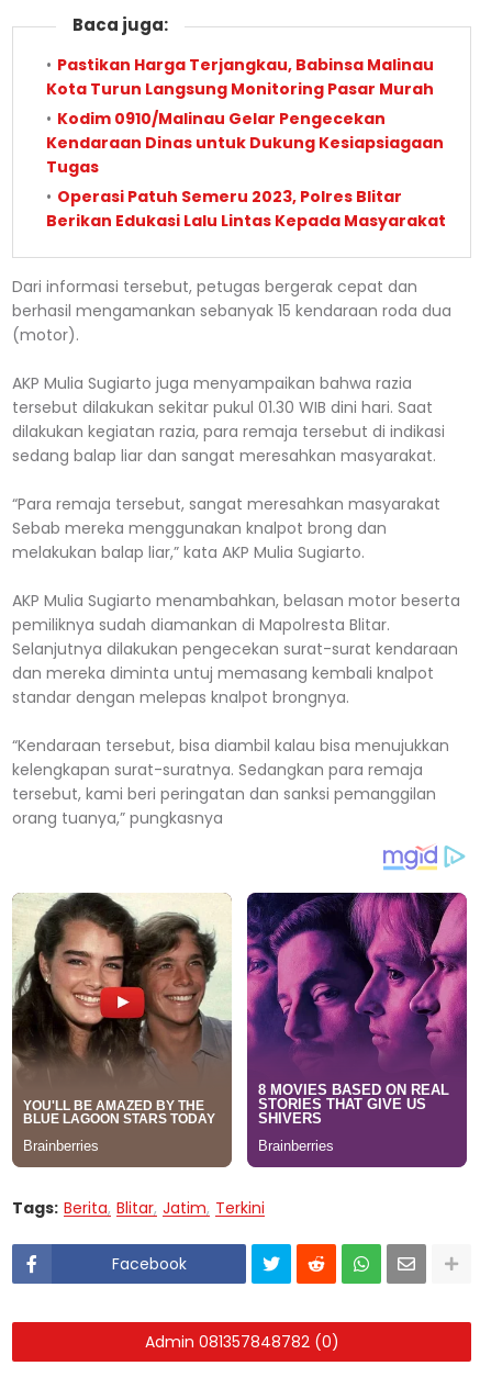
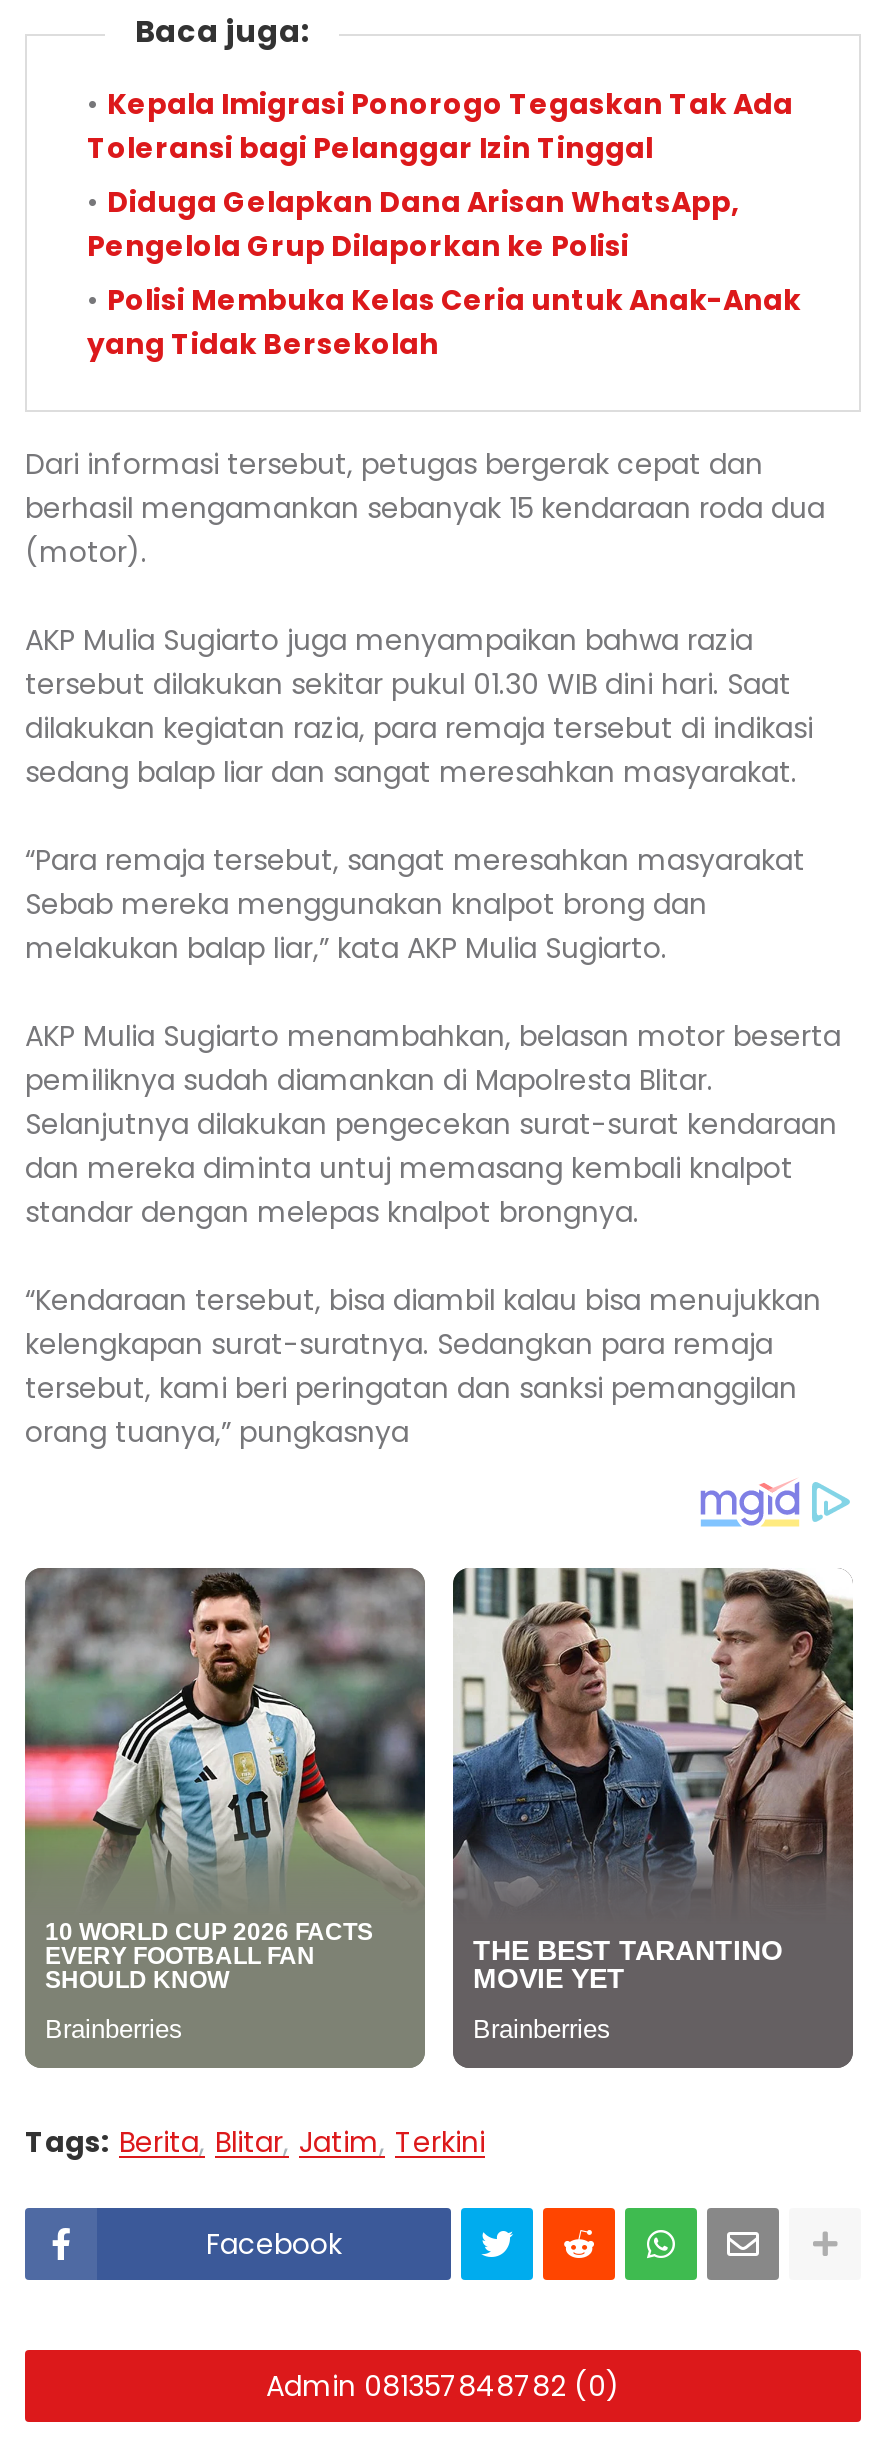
[46,54,446,232] Pastikan Harga Terjangkau, Babinsa Malinau | Kota Turun Langsung Monitoring Pasar Murah | Kodim 0910/Malinau Gelar Pengecekan | Kendaraan Dinas untuk Dukung Kesiapsiagaan | Tugas | Operasi Patuh Semeru 2023, Polres Blitar | Berikan Edukasi Lalu Lintas Kepada Masyarakat -> [87,84,801,364] Kepala Imigrasi Ponorogo Tegaskan Tak Ada | Toleransi bagi Pelanggar Izin Tinggal | Diduga Gelapkan Dana Arisan WhatsApp, | Pengelola Grup Dilaporkan ke Polisi | Polisi Membuka Kelas Ceria untuk Anak-Anak | yang Tidak Bersekolah
[11,893,232,1165] [image] -> [23,1566,427,2062] [image]
[246,892,468,1167] [image] -> [451,1566,855,2068] [image]

